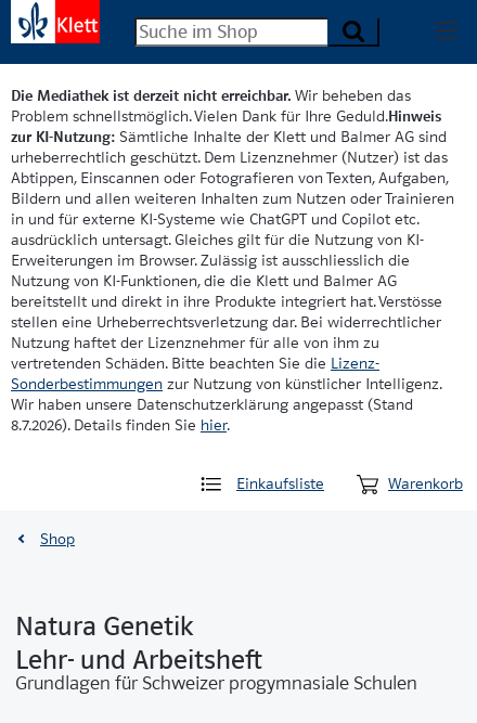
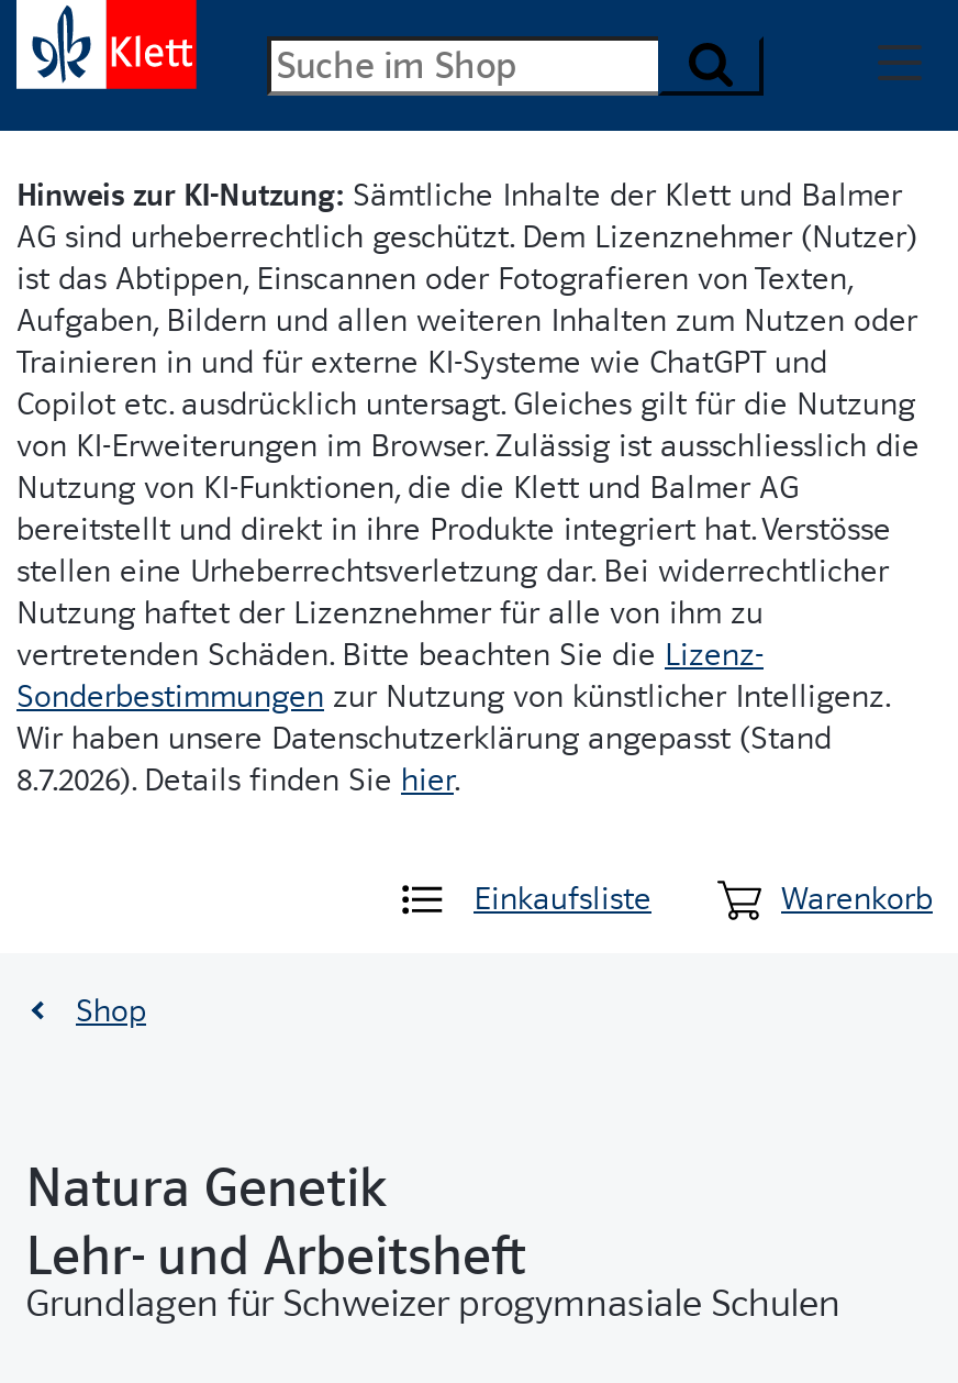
[11,86,454,270] Die Mediathek ist derzeit nicht erreichbar. Wir beheben das | Problem schnellstmöglich. Vielen Dank für Ihre Geduld.Hinweis | zur KI-Nutzung: Sämtliche Inhalte der Klett und Balmer AG sind | urheberrechtlich geschützt. Dem Lizenznehmer (Nutzer) ist das | Abtippen, Einscannen oder Fotografieren von Texten, Aufgaben, | Bildern und allen weiteren Inhalten zum Nutzen oder Trainieren | in und für externe KI-Systeme wie ChatGPT und Copilot etc. | ausdrücklich untersagt. Gleiches gilt für die Nutzung von KI- | Erweiterungen im Browser. Zulässig ist ausschliesslich die -> [16,175,920,465] Hinweis zur KI-Nutzung: Sämtliche Inhalte der Klett und Balmer | AG sind urheberrechtlich geschützt. Dem Lizenznehmer (Nutzer) | ist das Abtippen, Einscannen oder Fotografieren von Texten, | Aufgaben, Bildern und allen weiteren Inhalten zum Nutzen oder | Trainieren in und für externe KI-Systeme wie ChatGPT und | Copilot etc. ausdrücklich untersagt. Gleiches gilt für die Nutzung | von KI-Erweiterungen im Browser. Zulässig ist ausschliesslich die

